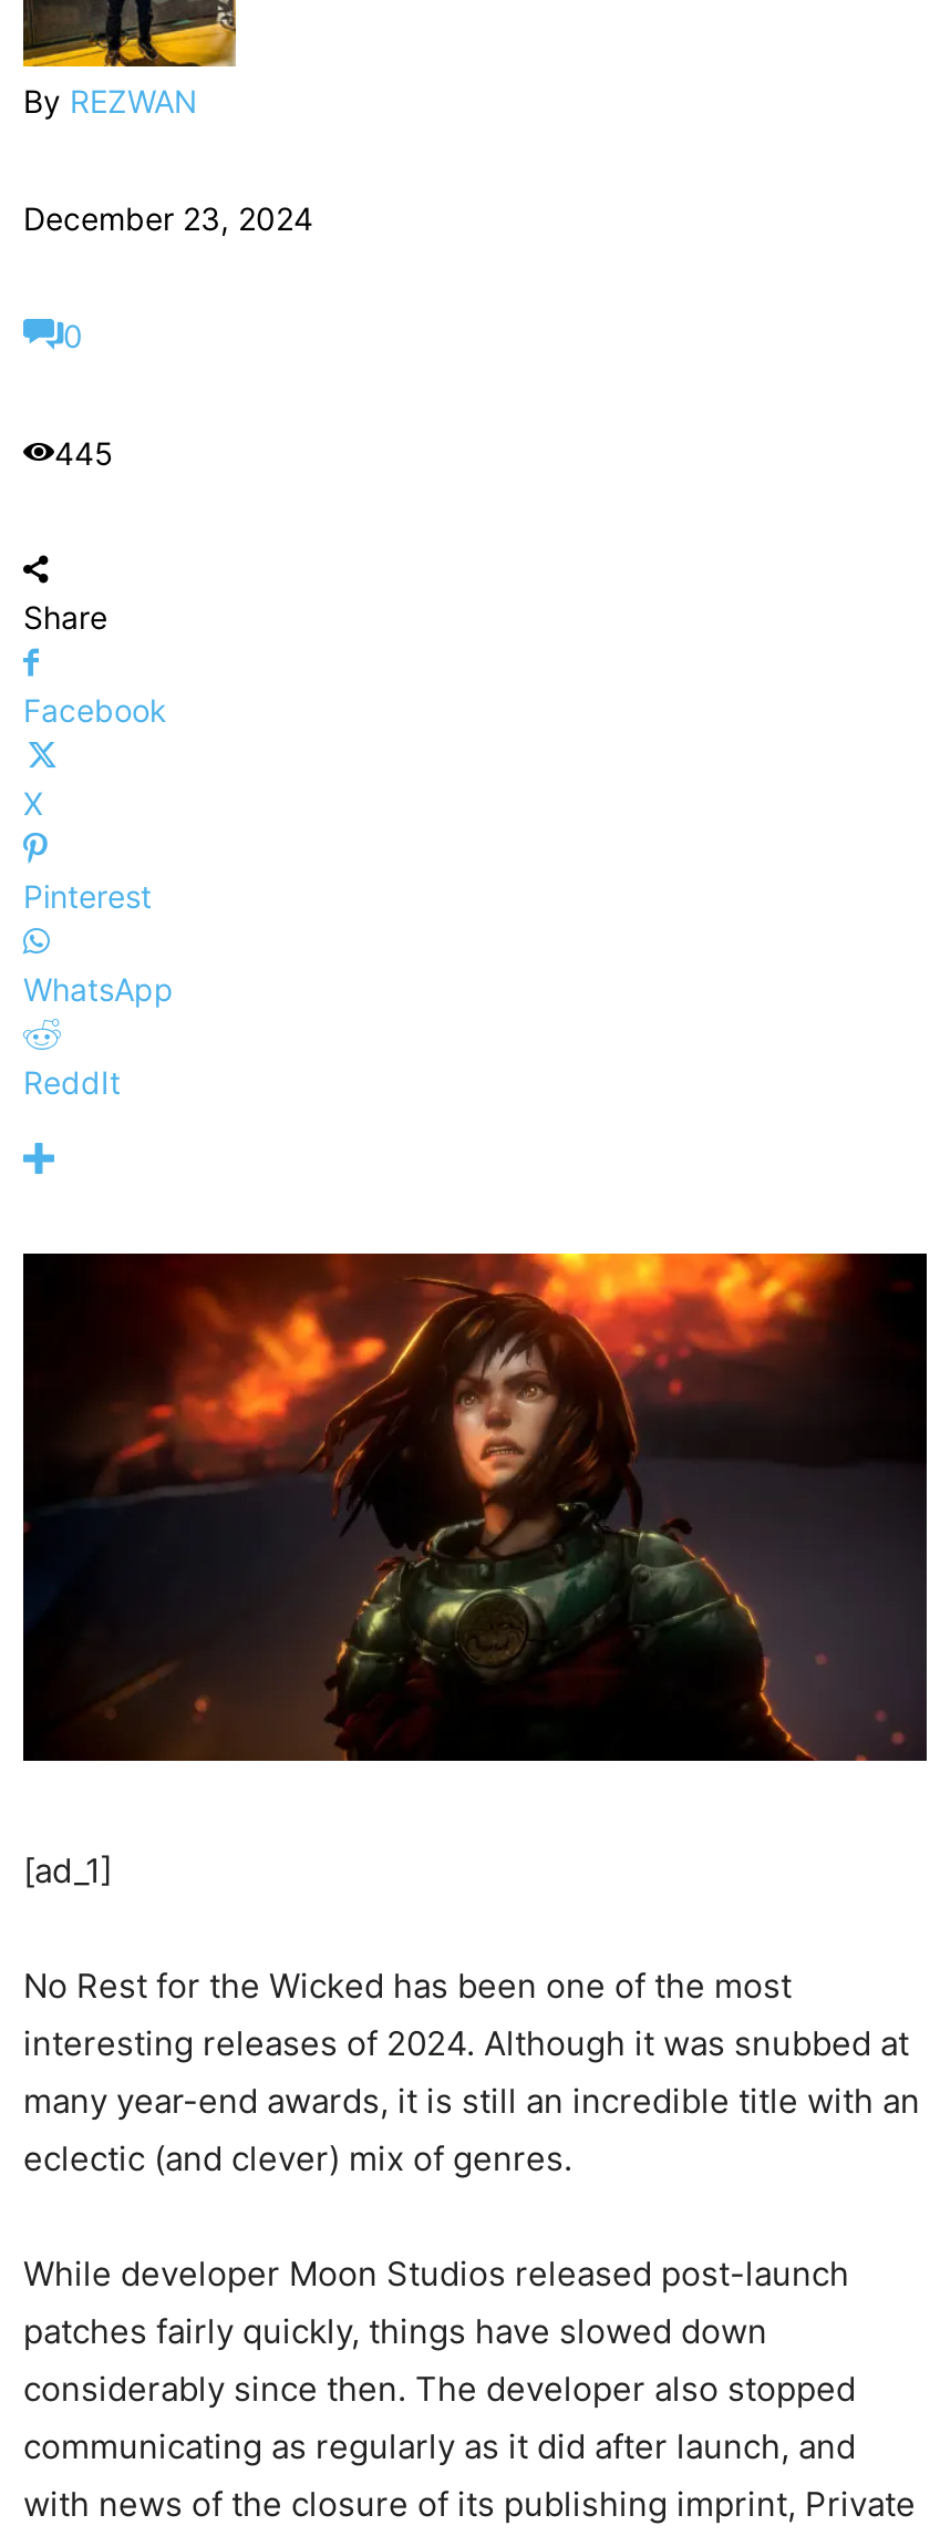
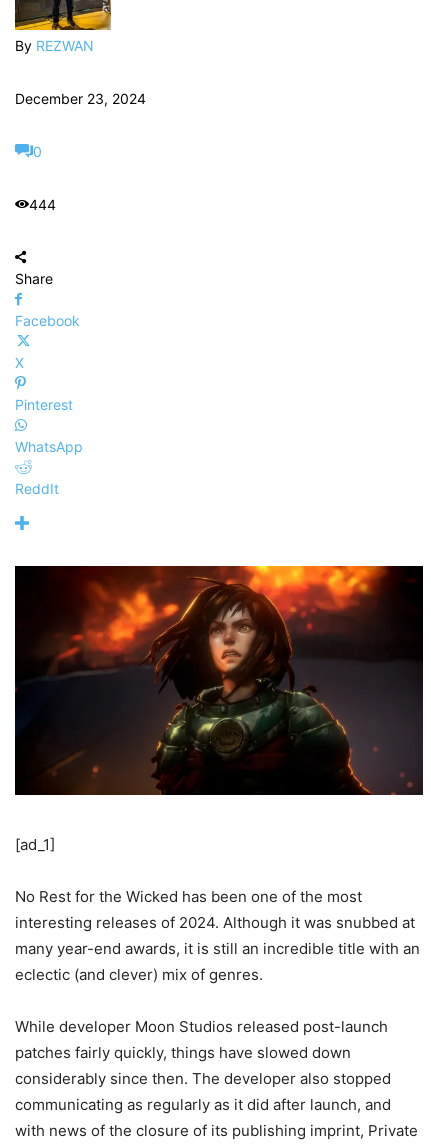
[54,433,114,471] 445 -> [29,195,56,212] 444

